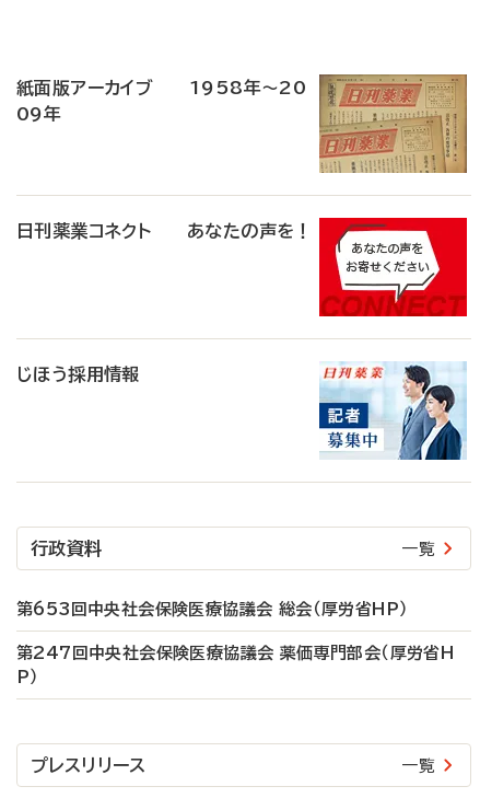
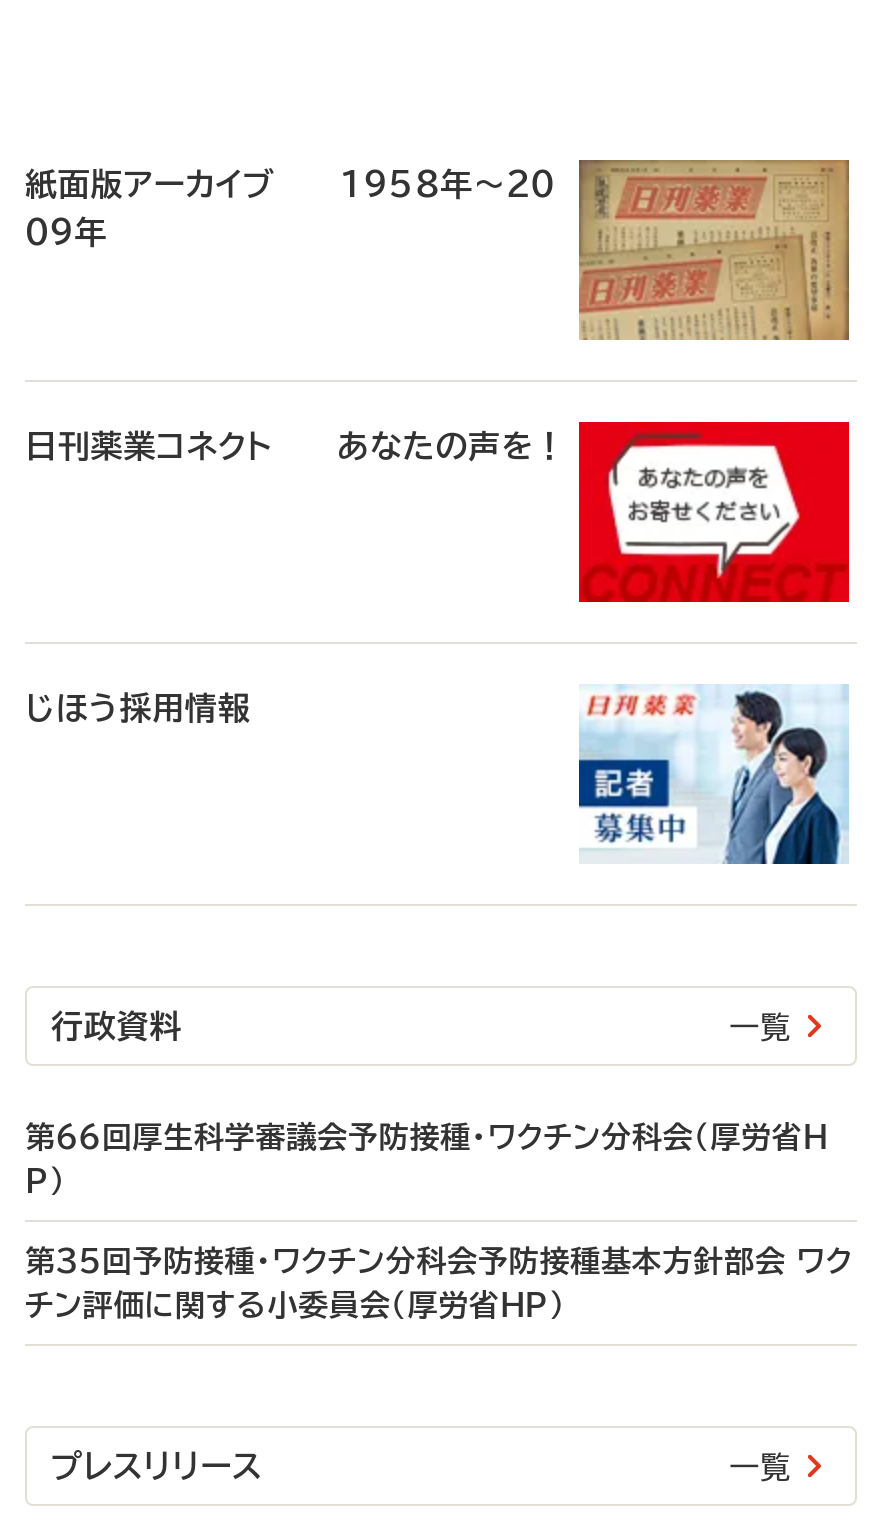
[16,601,454,661] 第653回中央社会保険医療協議会 総会（厚労省HP） | 第247回中央社会保険医療協議会 薬価専門部会（厚労省H -> [25,1122,827,1152] 第66回厚生科学審議会予防接種・ワクチン分科会（厚労省H
moved [16,669,39,685] -> [25,1166,67,1196]: P）
none -> [25,1246,852,1320] 第35回予防接種・ワクチン分科会予防接種基本方針部会 ワク | チン評価に関する小委員会（厚労省HP）

